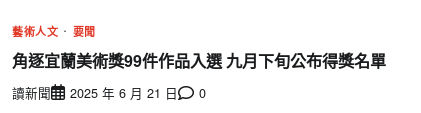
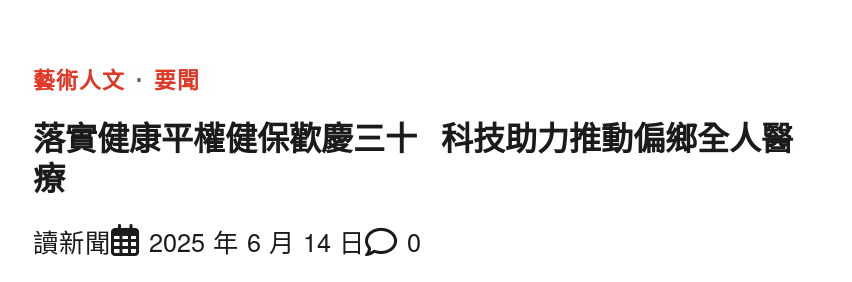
[12,48,386,71] 角逐宜蘭美術獎99件作品入選 九月下旬公布得獎名單 -> [33,113,793,199] 落實健康平權健保歡慶三十 科技助力推動偏鄉全人醫 | 療
[12,83,206,102] 讀新聞 2025 年 6 月 21 日 0 -> [33,222,421,260] 讀新聞 2025 年 6 月 14 日 0

